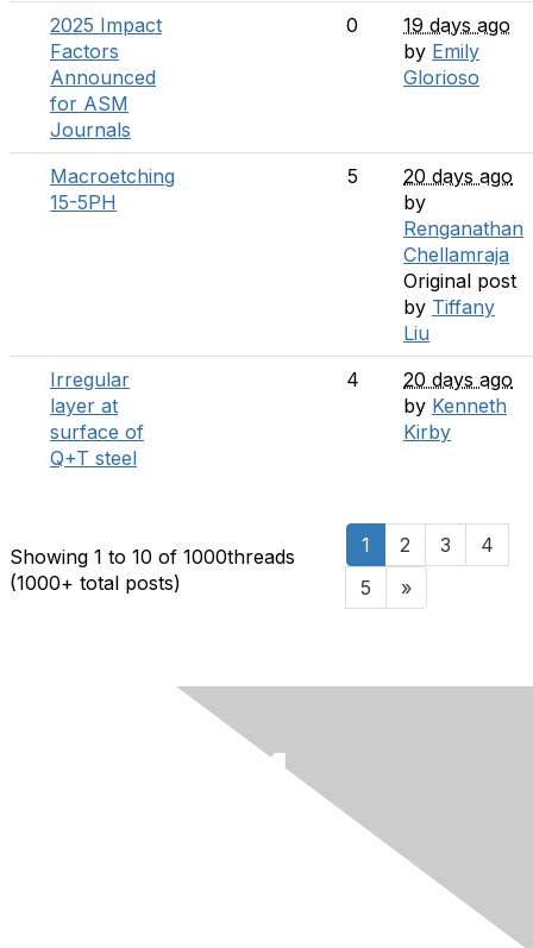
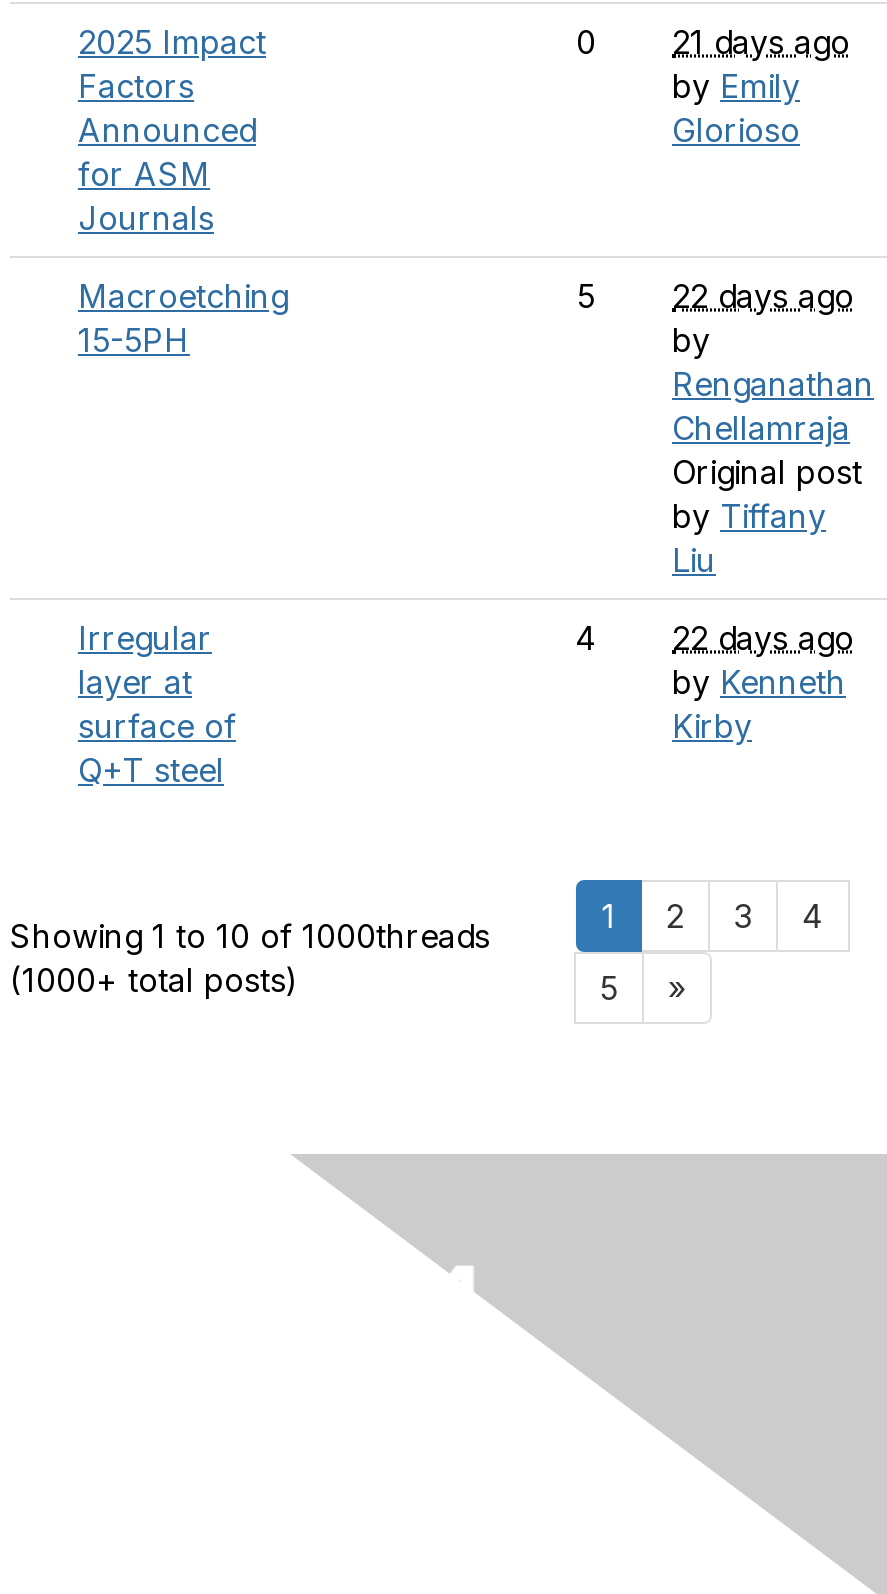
[346,13,510,37] 0 19 days ago -> [576,22,850,62] 0 21 days ago
[347,164,513,188] 5 20 days ago -> [577,276,854,316] 5 22 days ago
[346,368,513,391] 4 20 days ago -> [575,618,854,658] 4 22 days ago

